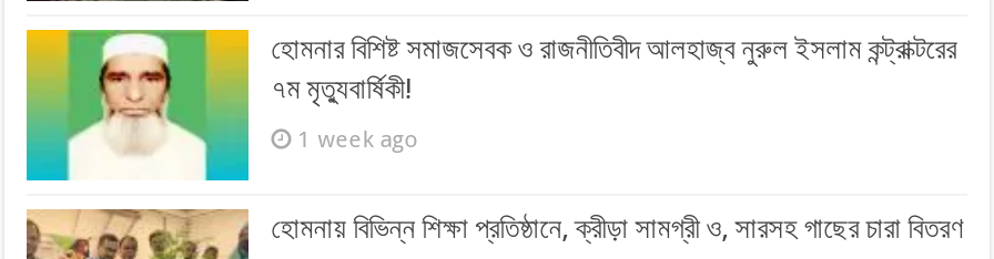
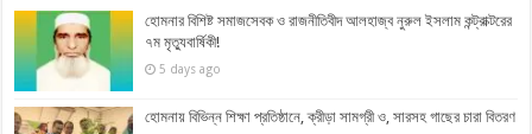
[298,124,420,151] 1 week ago -> [159,62,221,76] 5 days ago

